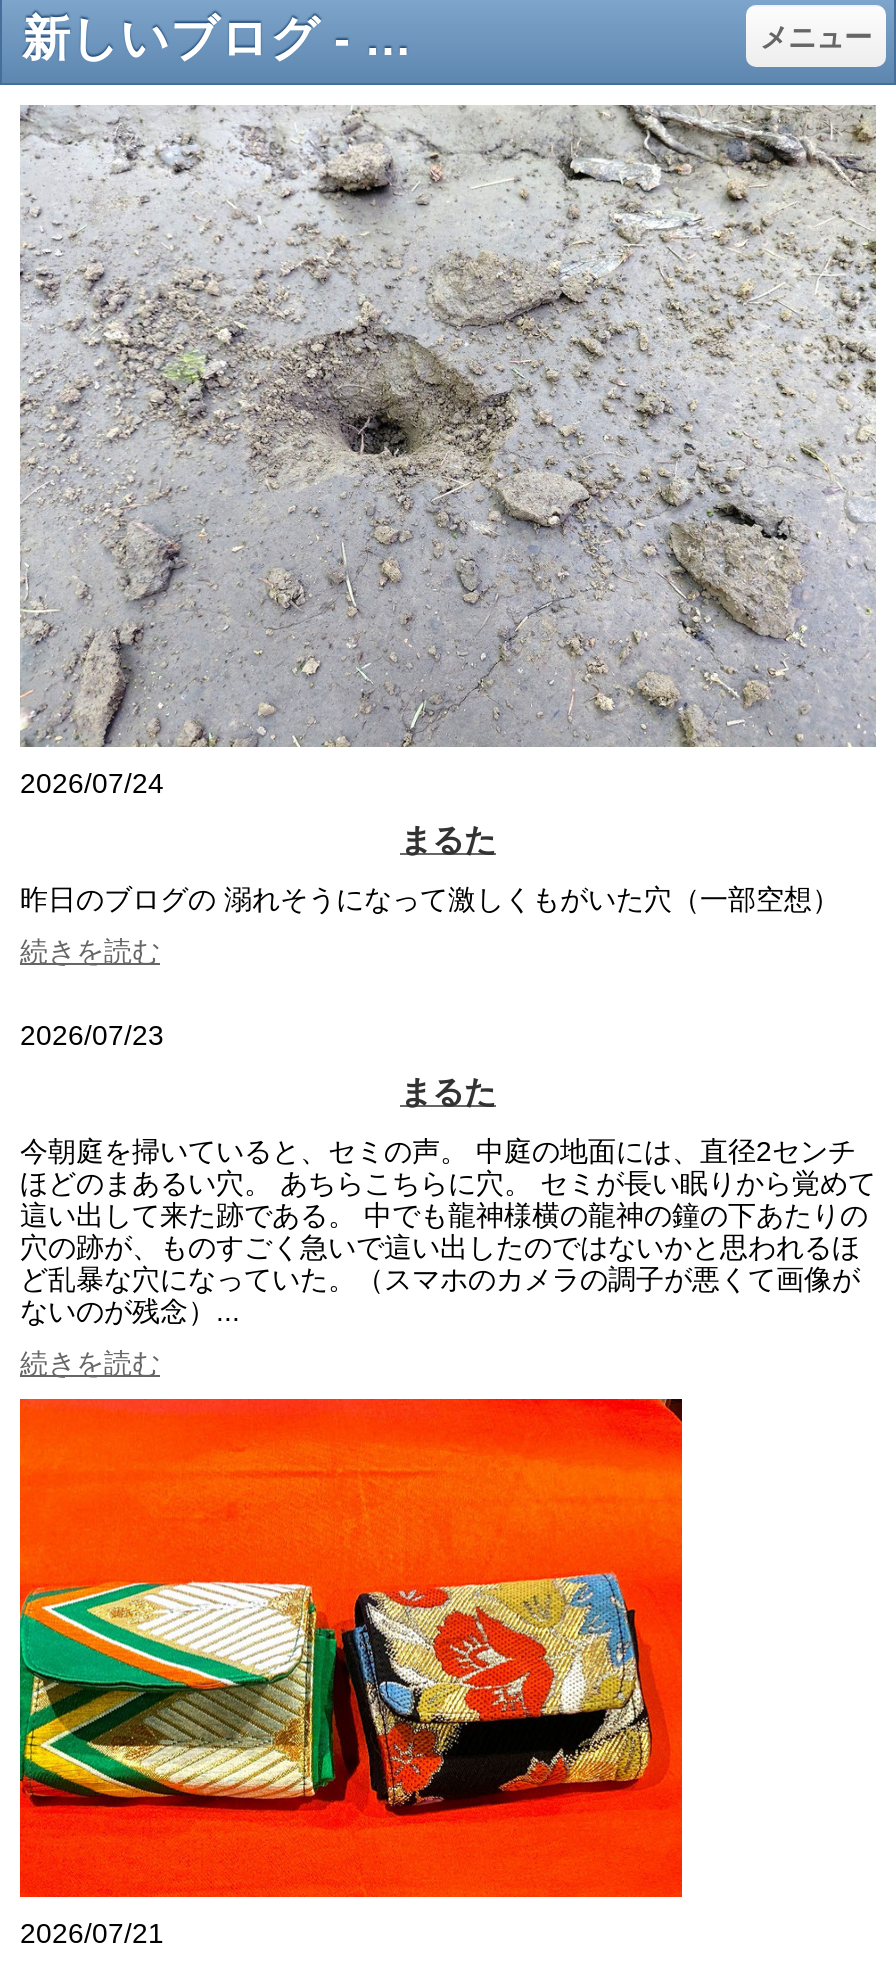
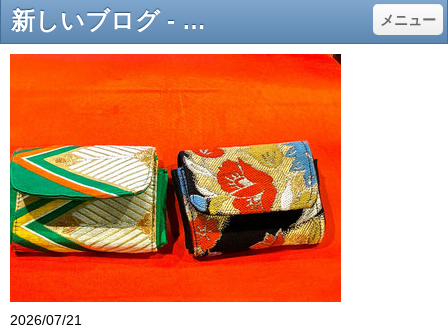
[18,103,878,1379] [image] | 2026/07/24 | まるた | 昨日のブログの 溺れそうになって激しくもがいた穴（一部空想） | 続きを読む | 2026/07/23 | まるた | 今朝庭を掃いていると、セミの声。 中庭の地面には、直径2センチ | ほどのまあるい穴。 あちらこちらに穴。 セミが長い眠りから覚めて | 這い出して来た跡である。 中でも龍神様横の龍神の鐘の下あたりの | 穴の跡が、ものすごく急いで這い出したのではないかと思われるほ | ど乱暴な穴になっていた。（スマホのカメラの調子が悪くて画像が | ないのが残念）... | 続きを読む -> none

